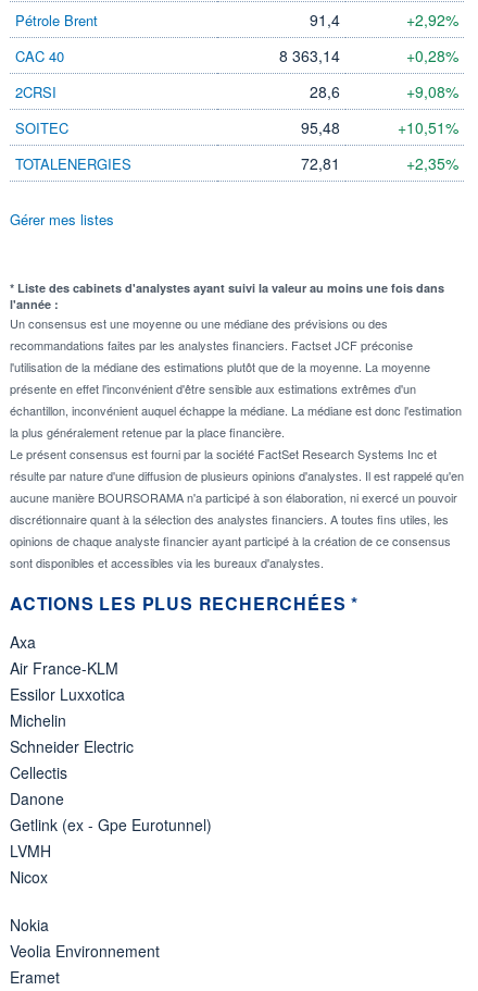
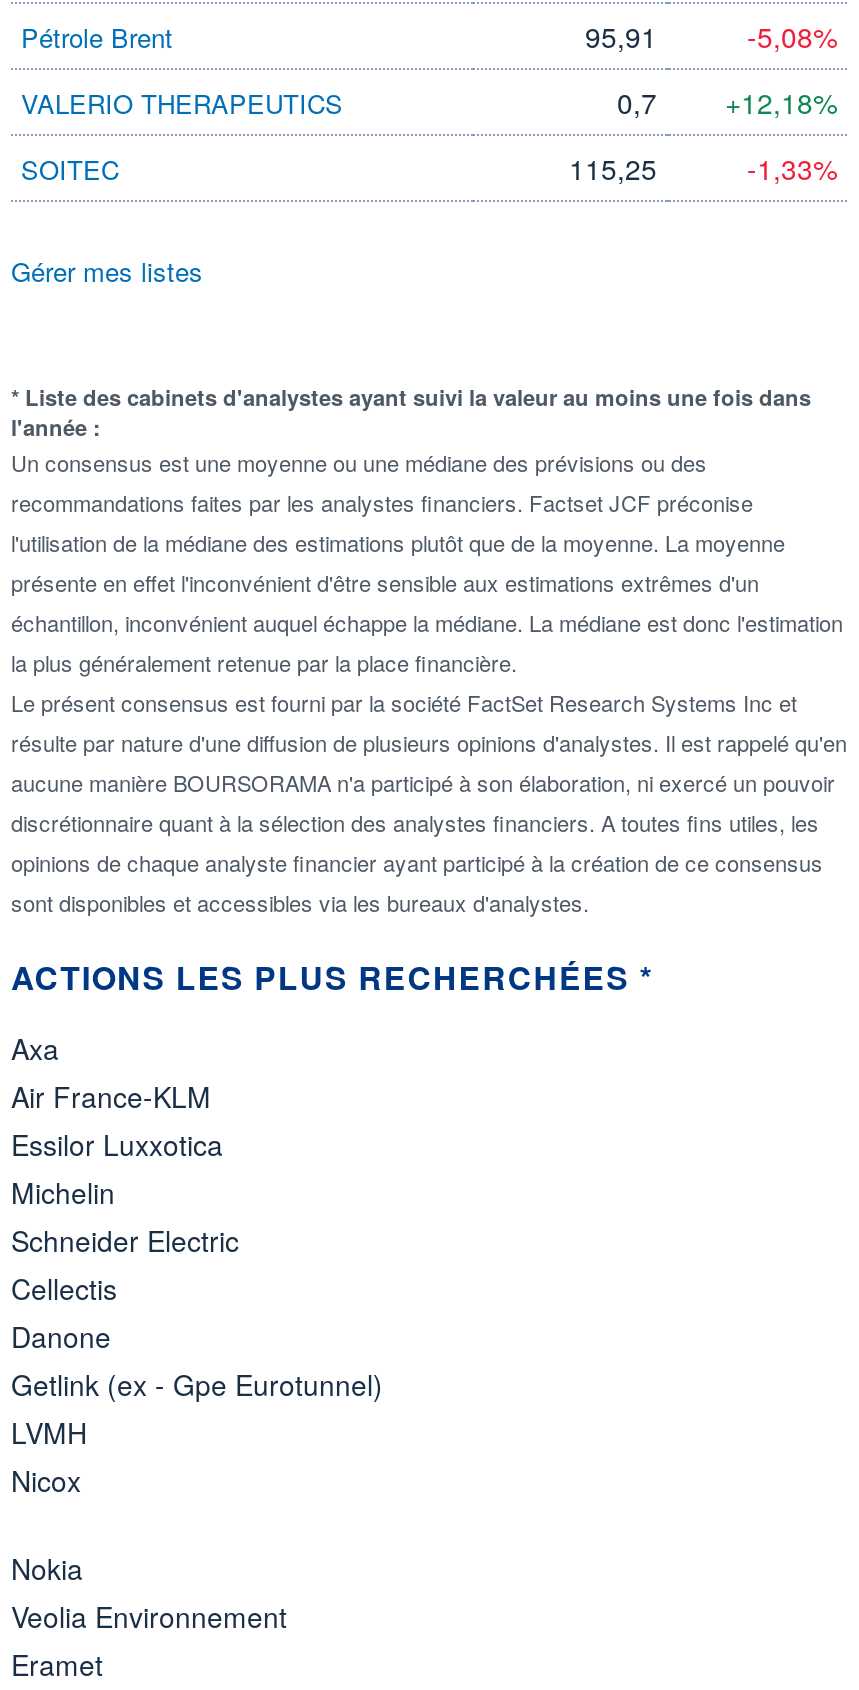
[15,9,458,102] 91,4 | +2,92% | CAC 40 | 8 363,14 | +0,28% | 2CRSI | 28,6 | +9,08% -> [21,16,837,122] 95,91 | -5,08% | VALERIO THERAPEUTICS | 0,7 | +12,18%
[15,116,458,174] 95,48 | +10,51% | TOTALENERGIES | 72,81 | +2,35% -> [569,148,837,188] 115,25 | -1,33%

